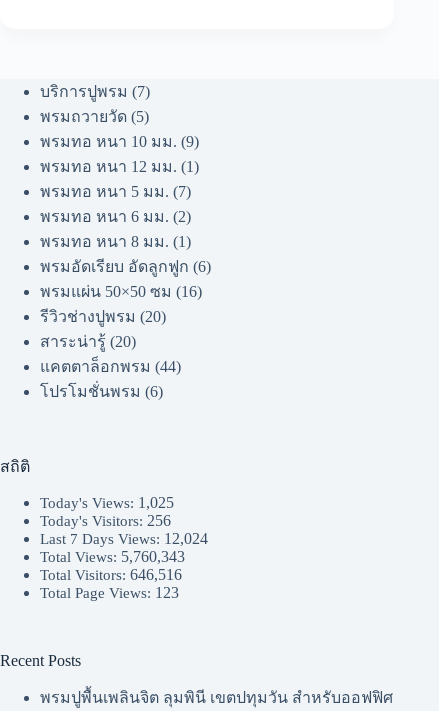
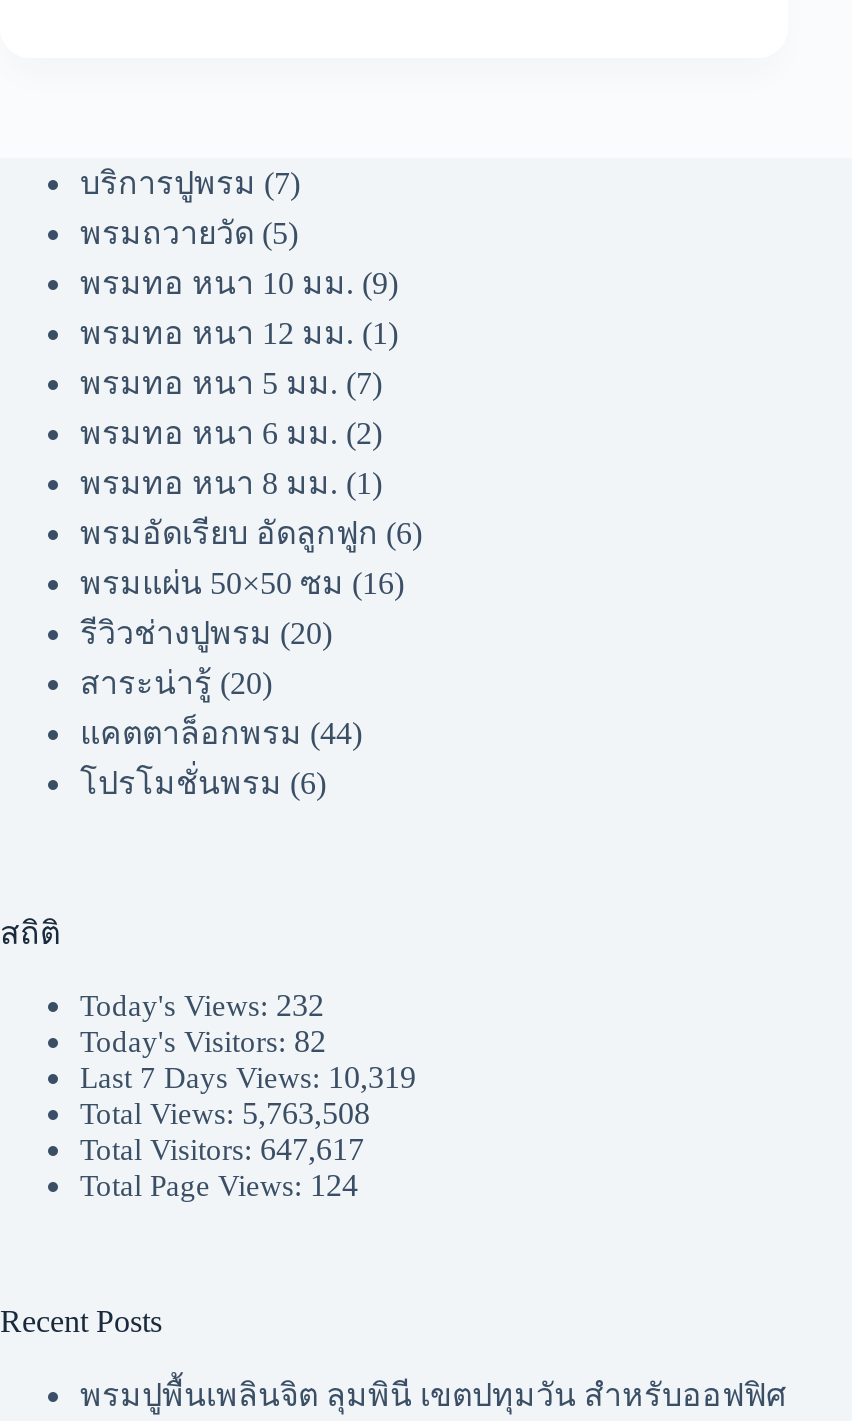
[40,494,174,511] Today's Views: 1,025 -> [80,988,324,1022] Today's Views: 232
[40,512,171,529] Today's Visitors: 256 -> [80,1024,326,1058] Today's Visitors: 82
[40,530,208,547] Last 7 Days Views: 12,024 -> [80,1060,416,1094] Last 7 Days Views: 10,319
[40,548,185,565] Total Views: 5,760,343 -> [80,1096,370,1130] Total Views: 5,763,508
[40,566,182,583] Total Visitors: 646,516 -> [80,1132,364,1166] Total Visitors: 647,617
[40,584,179,601] Total Page Views: 123 -> [80,1168,358,1202] Total Page Views: 124

